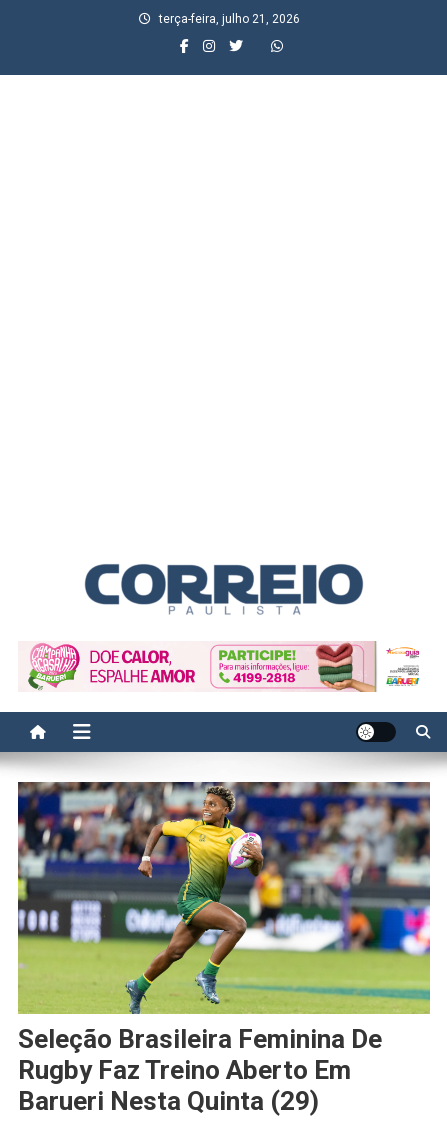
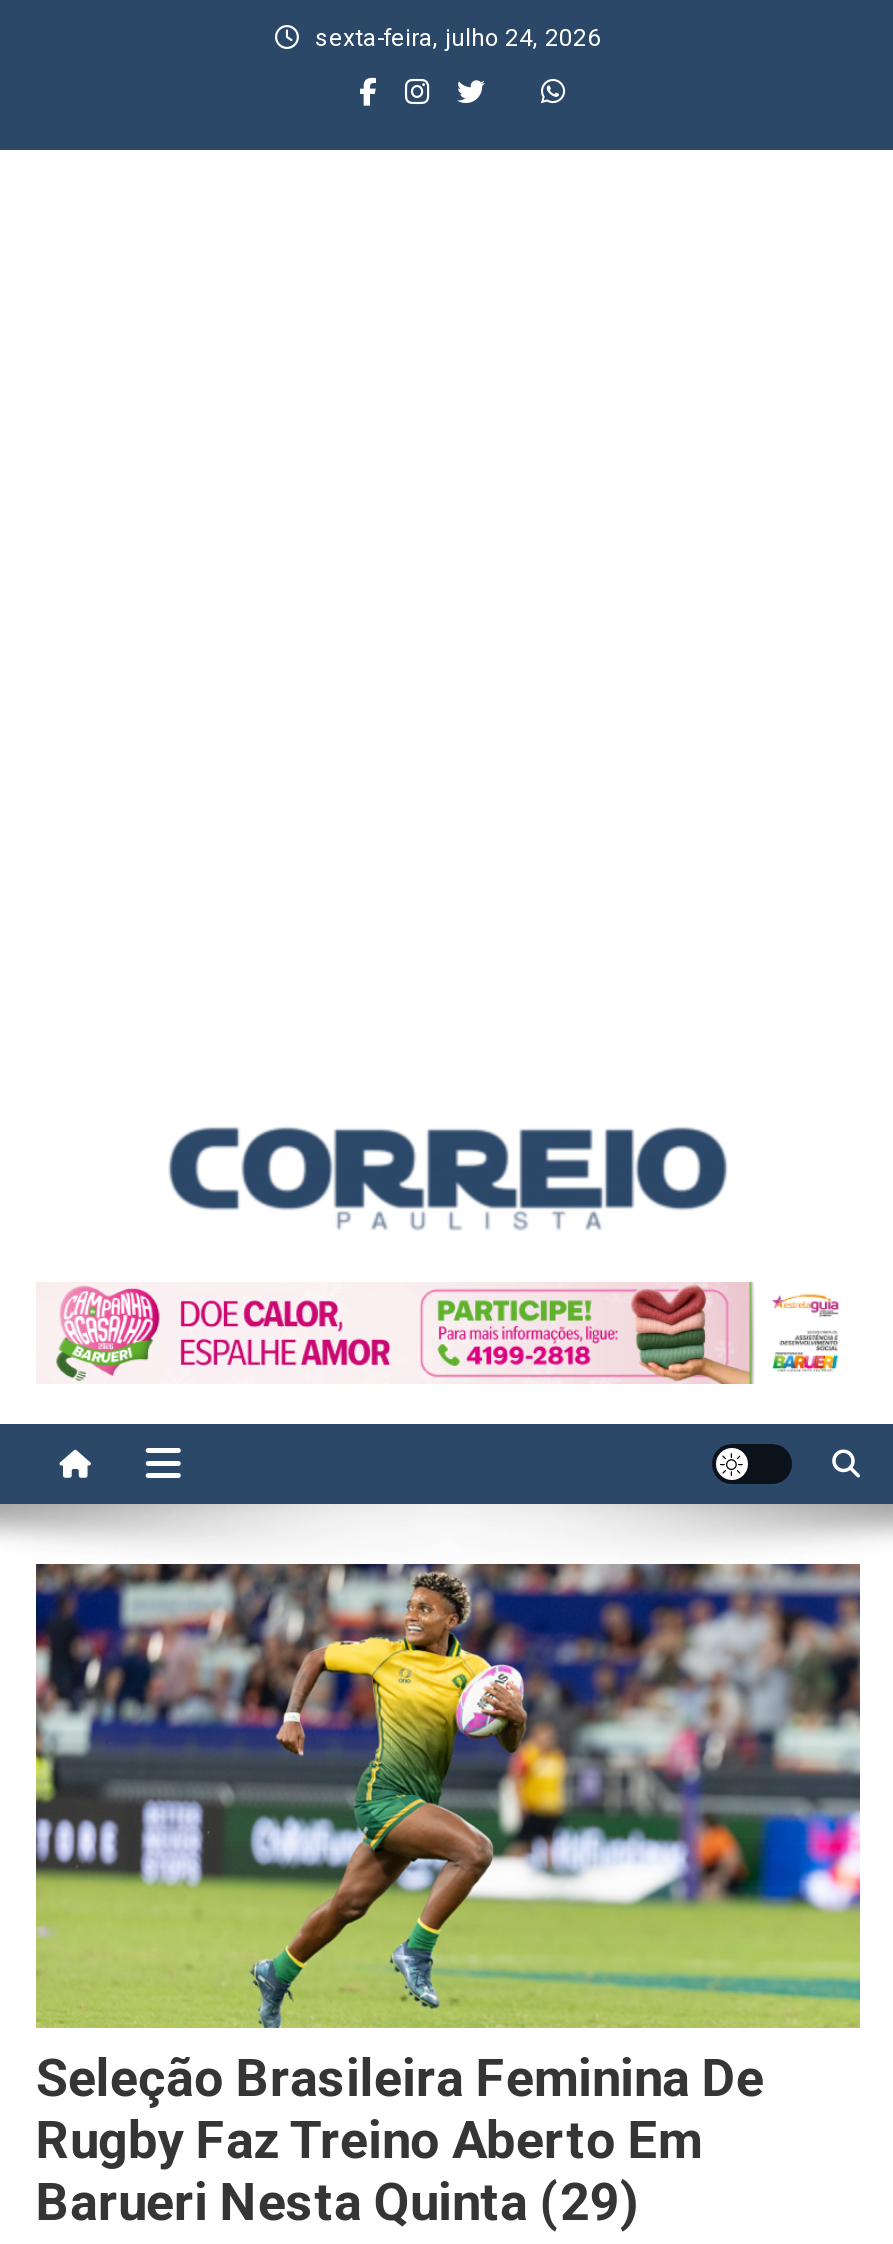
[158,12,299,26] terça-feira, julho 21, 2026 -> [315,24,601,52] sexta-feira, julho 24, 2026

